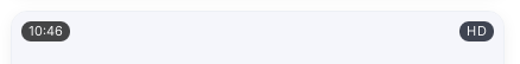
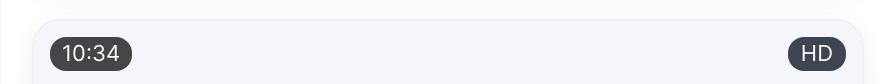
[28,22,63,39] 10:46 -> [62,38,120,66] 10:34

